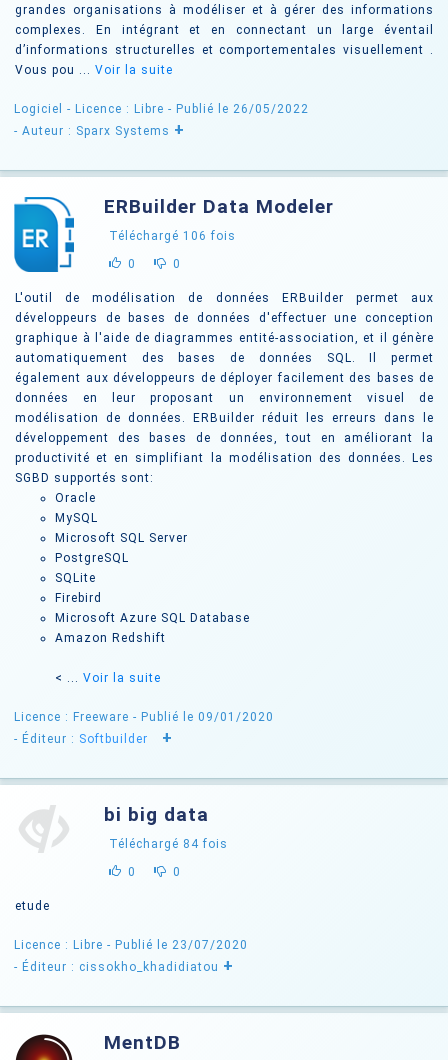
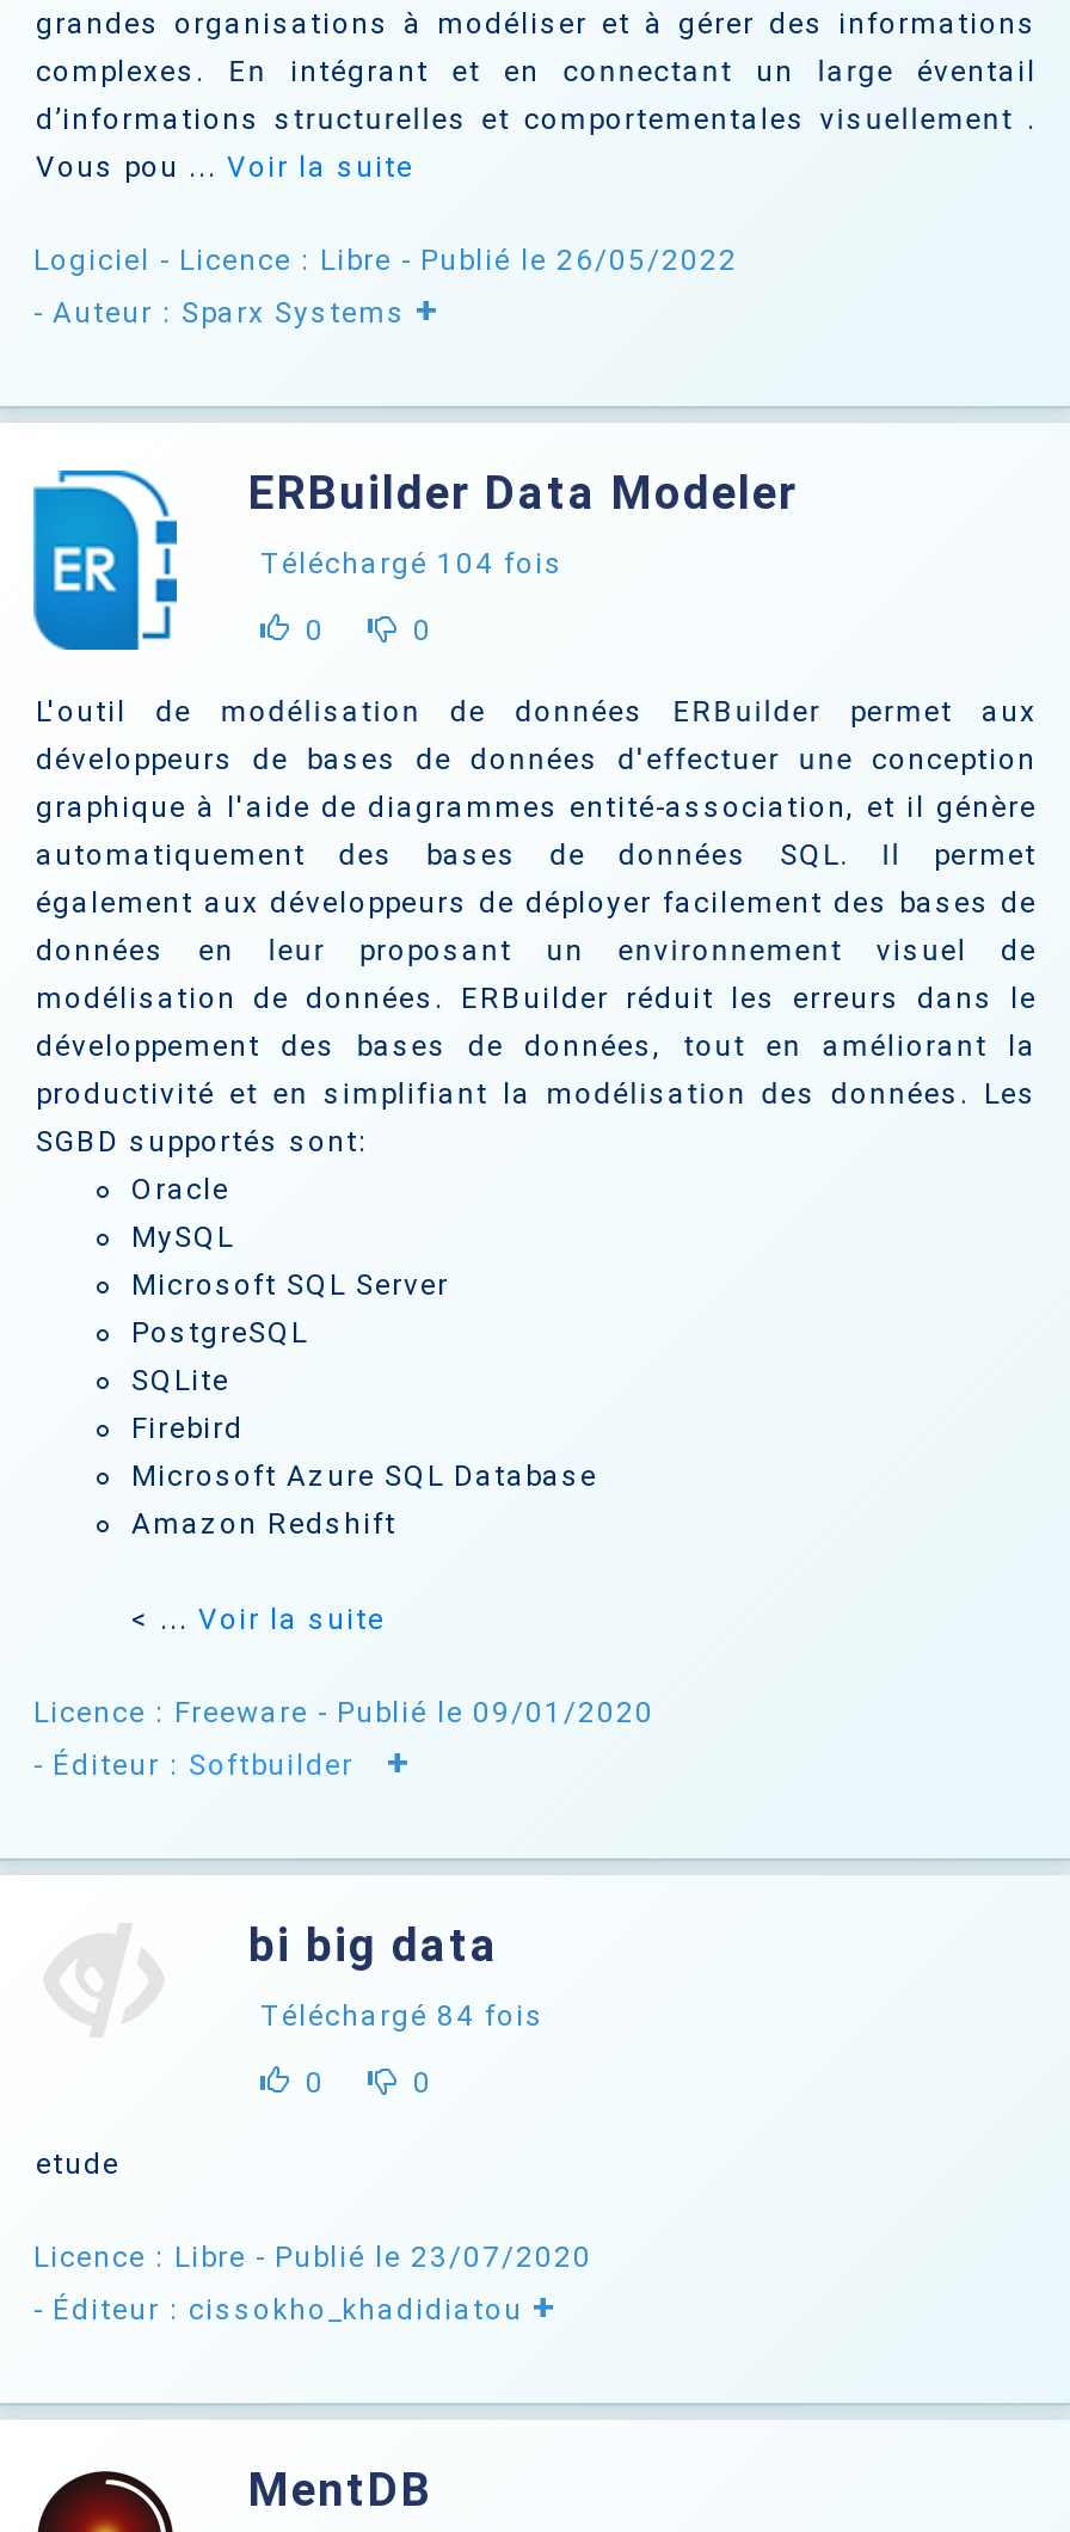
[109,229,236,243] Téléchargé 106 fois -> [260,548,564,581] Téléchargé 104 fois

